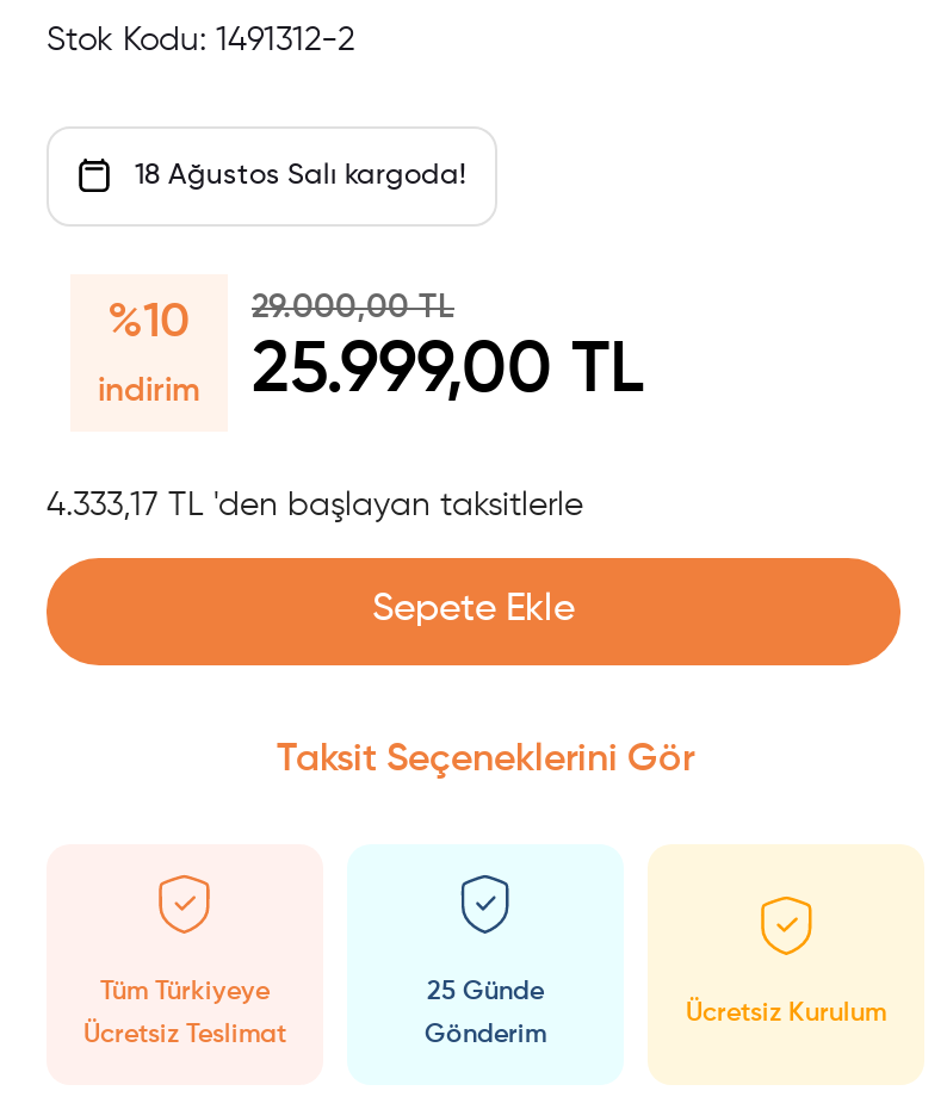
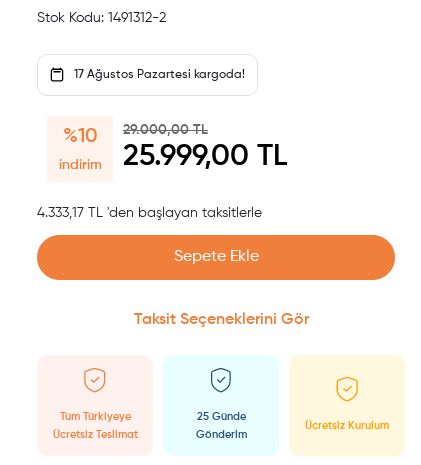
[135,161,466,190] 18 Ağustos Salı kargoda! -> [74,69,245,81] 17 Ağustos Pazartesi kargoda!

